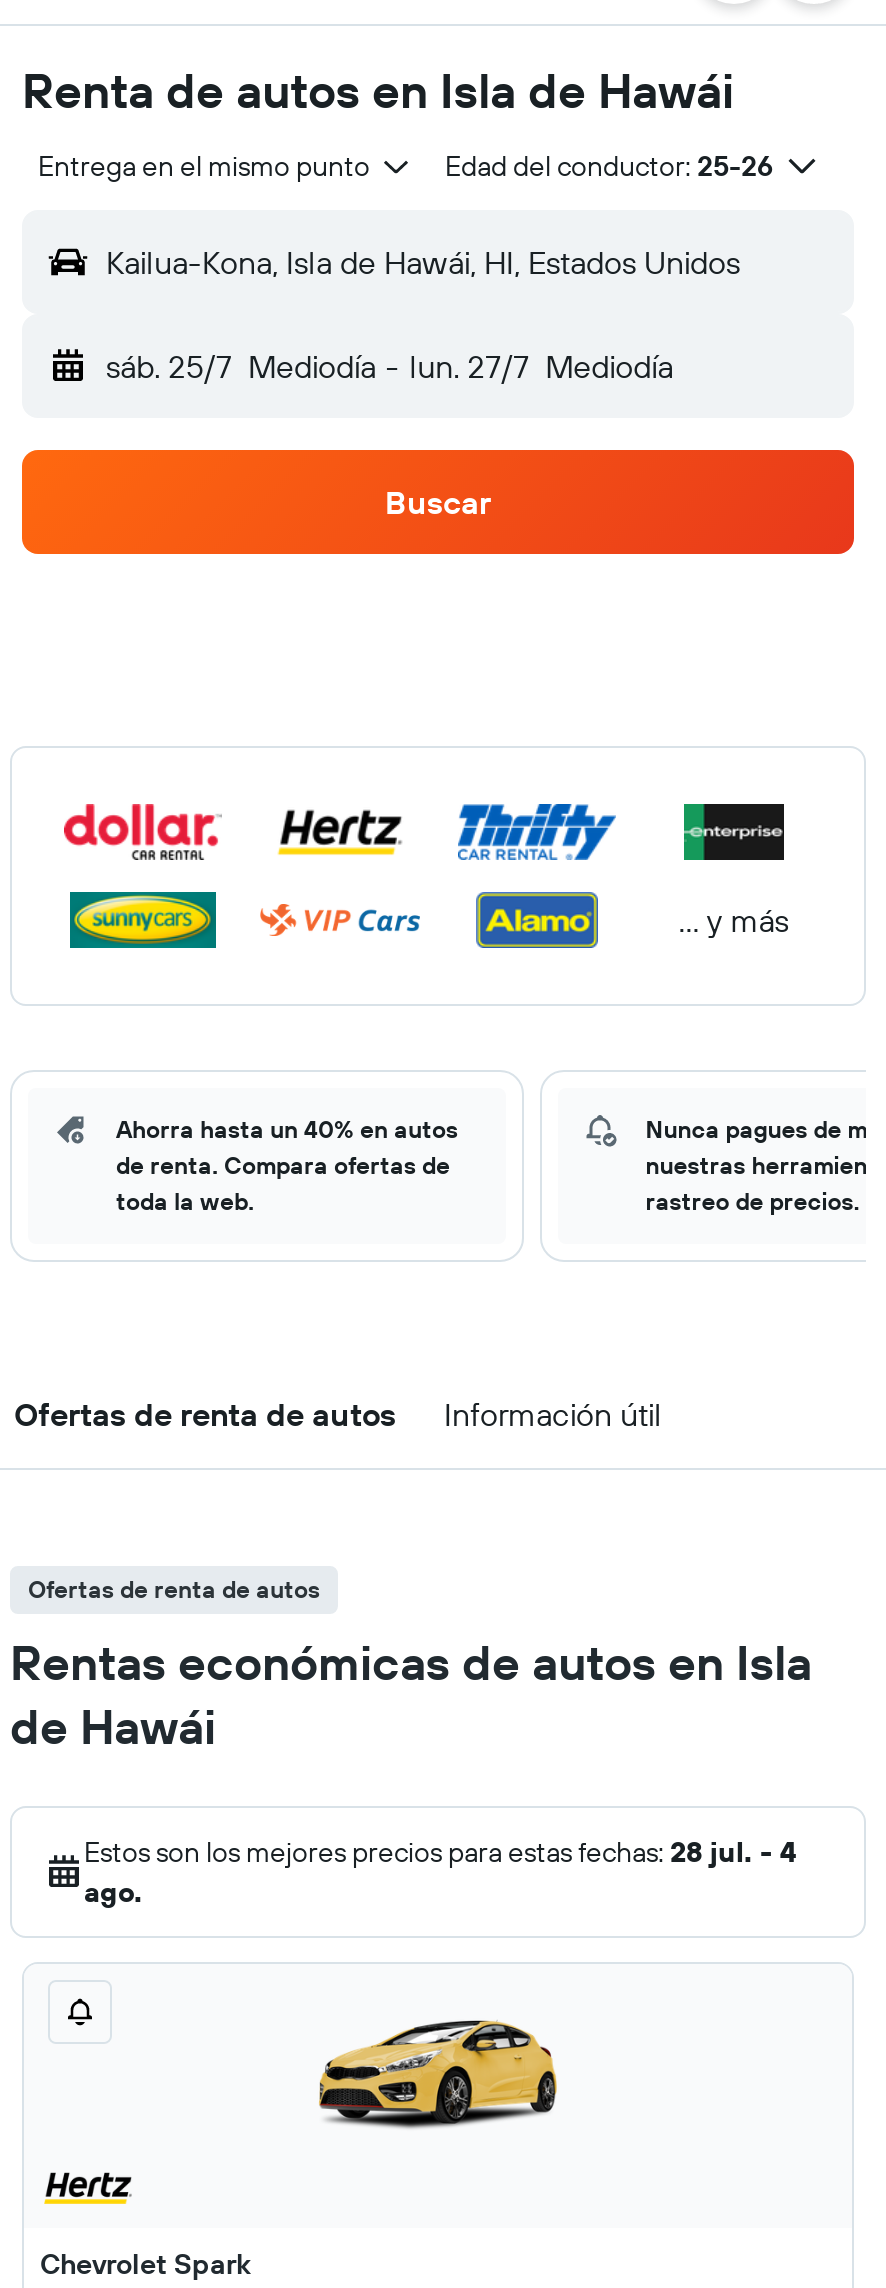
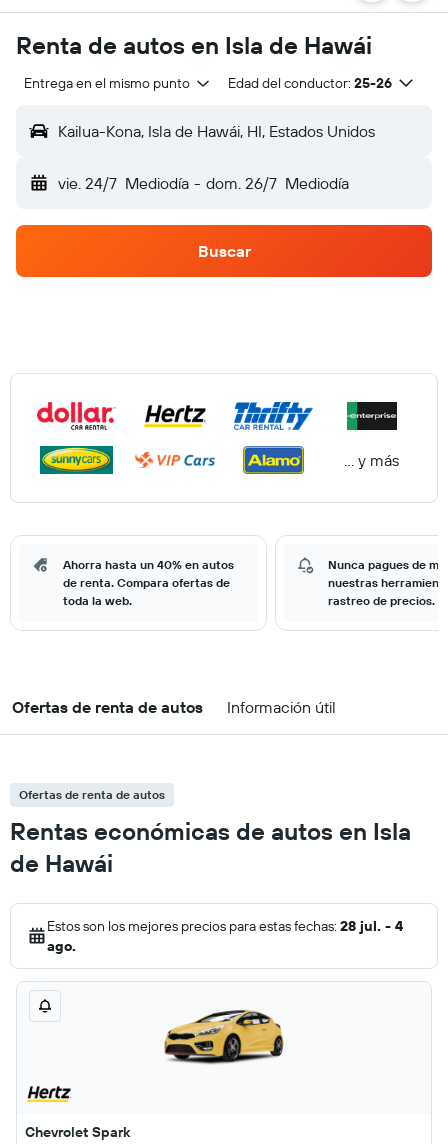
[106,346,673,386] sáb. 25/7 Mediodía - lun. 27/7 Mediodía -> [58,173,349,193] vie. 24/7 Mediodía - dom. 26/7 Mediodía

